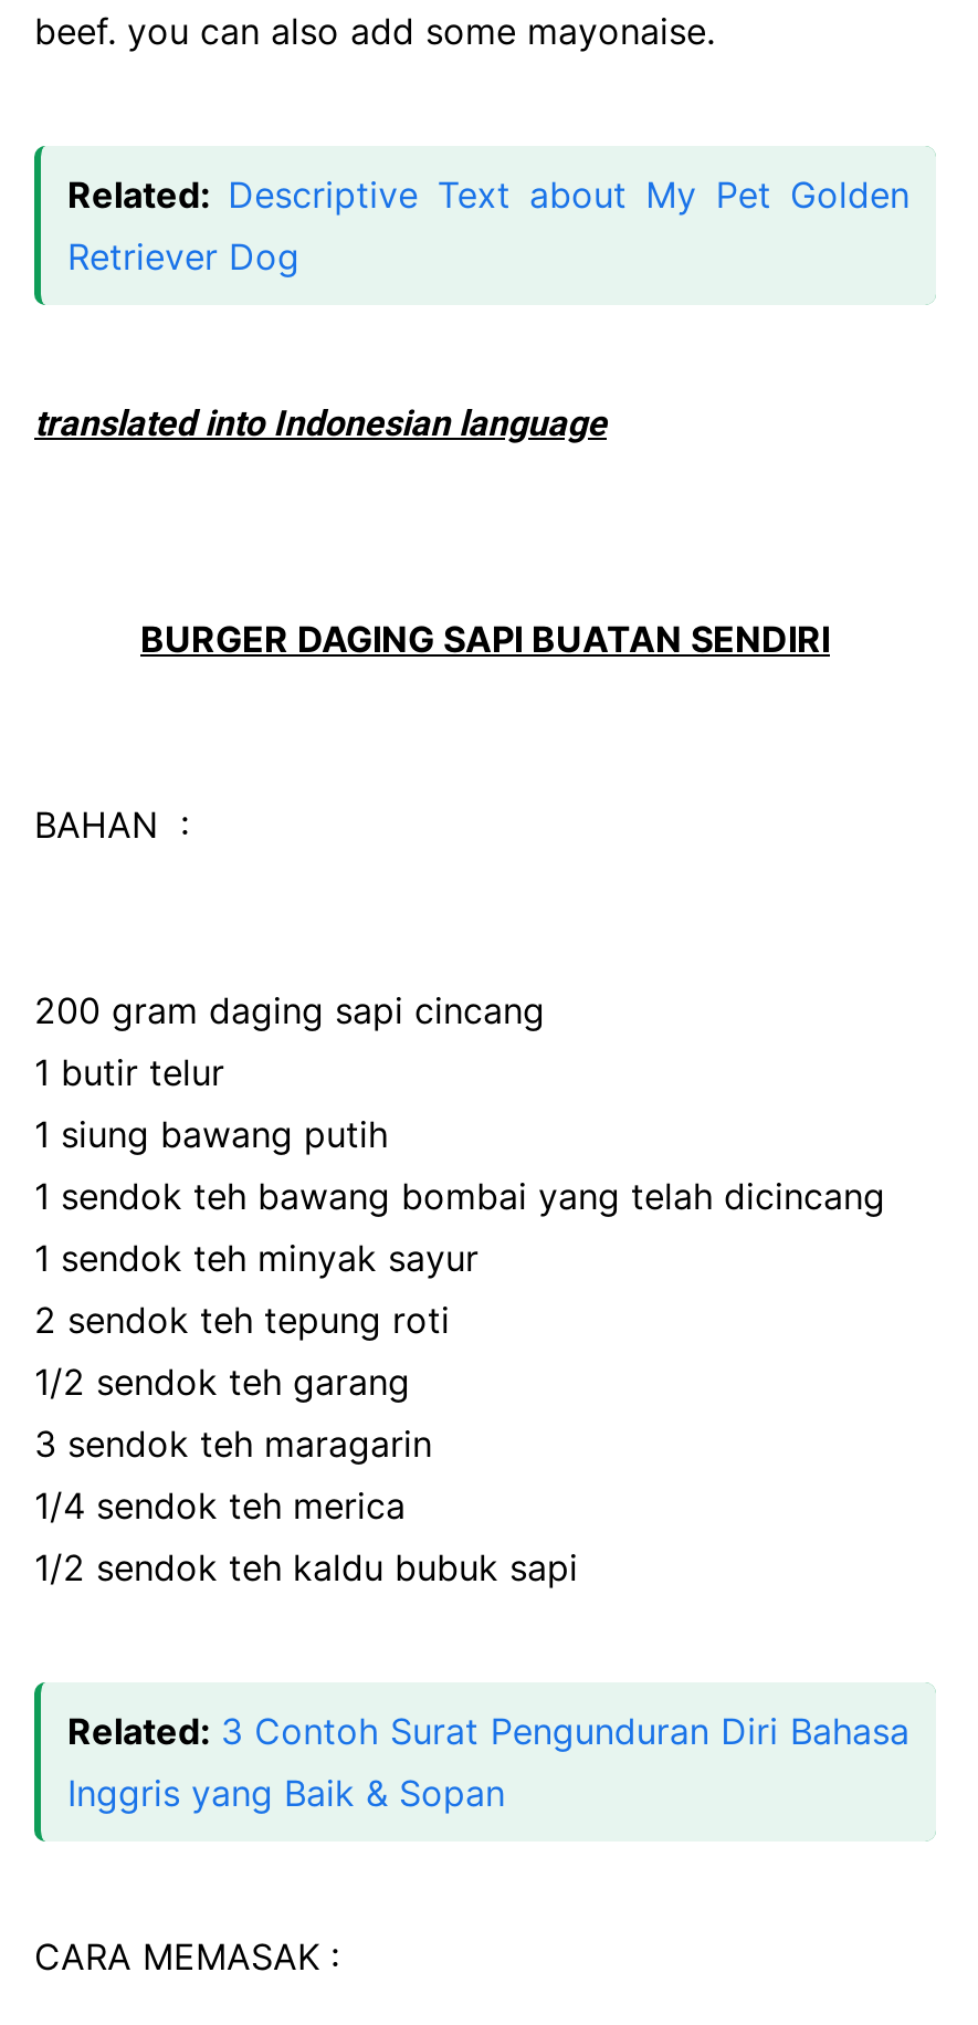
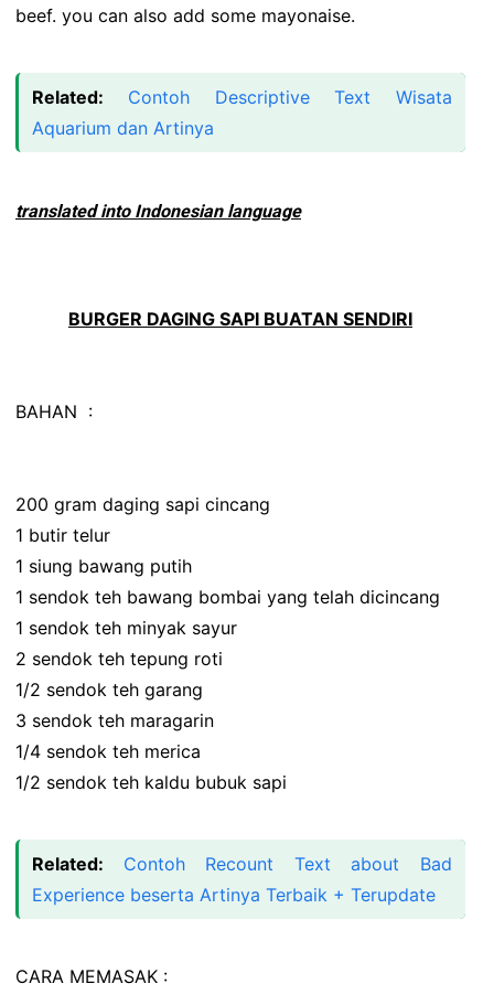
[67,173,909,279] Related: Descriptive Text about My Pet Golden | Retriever Dog -> [32,86,452,139] Related: Contoh Descriptive Text Wisata | Aquarium dan Artinya
[67,1708,909,1815] Related: 3 Contoh Surat Pengunduran Diri Bahasa | Inggris yang Baik & Sopan -> [32,853,452,905] Related: Contoh Recount Text about Bad | Experience beserta Artinya Terbaik + Terupdate

